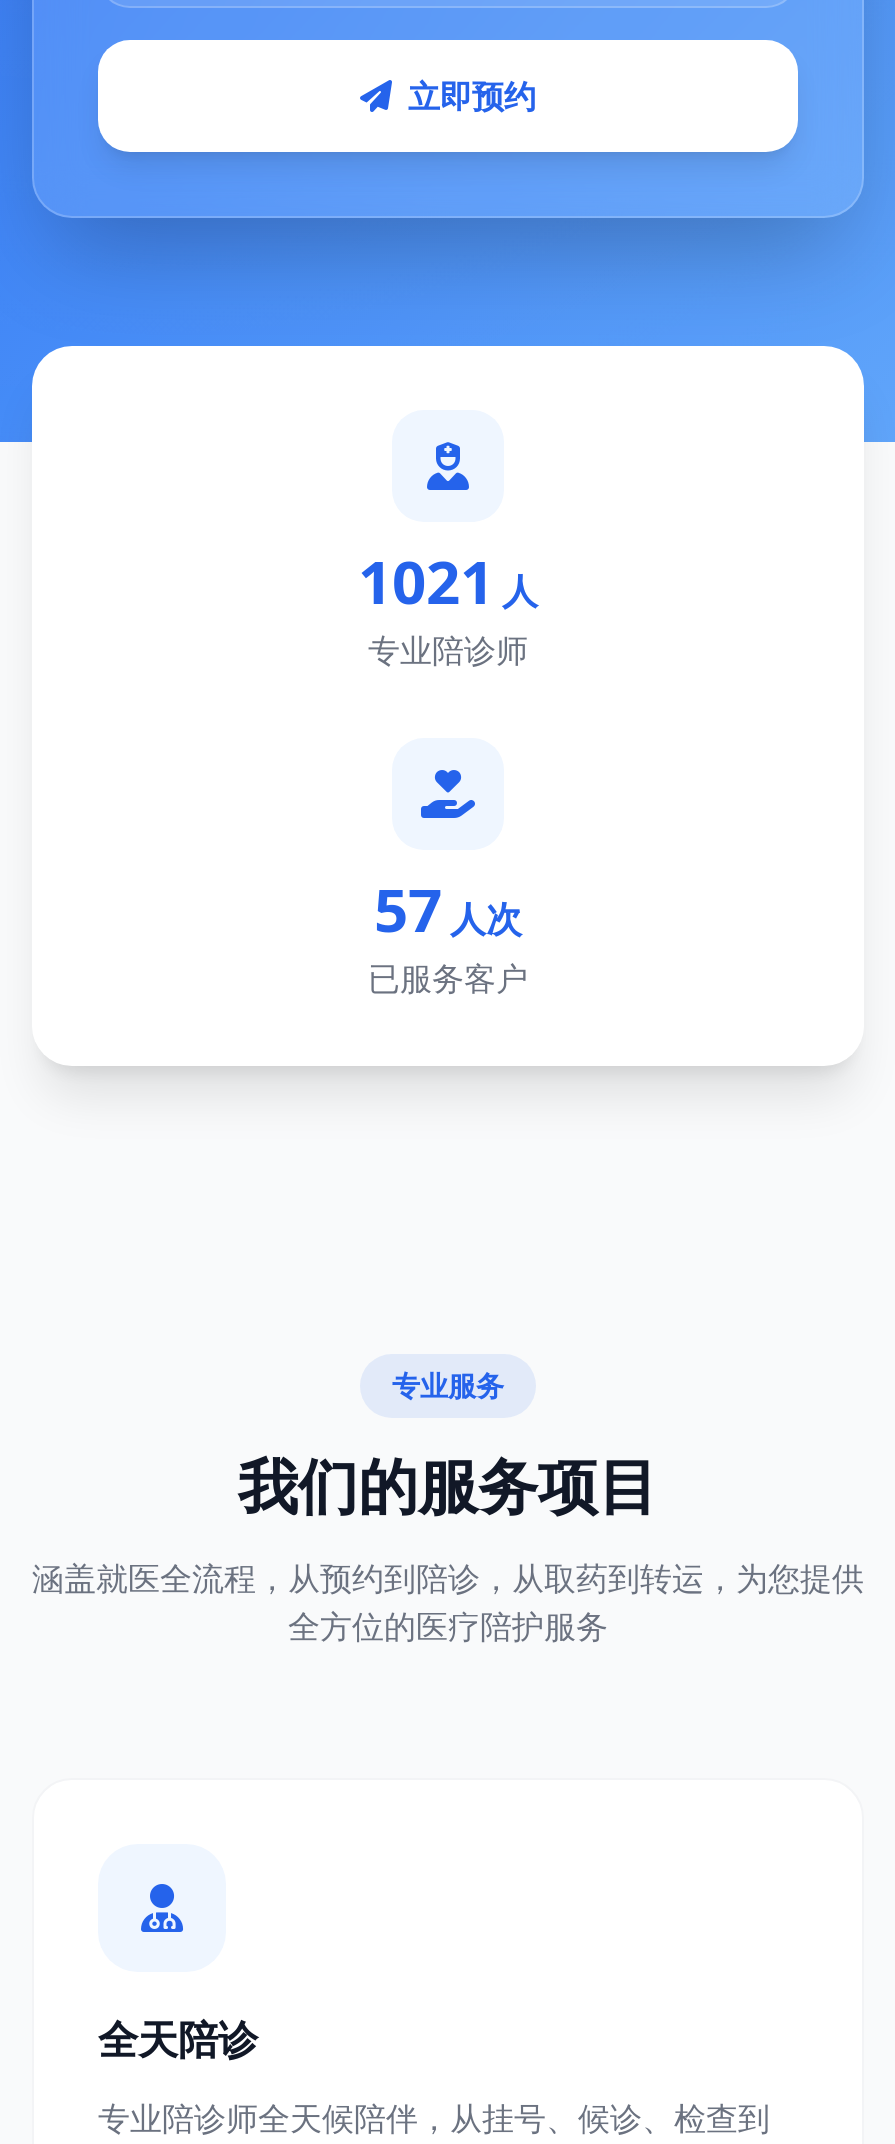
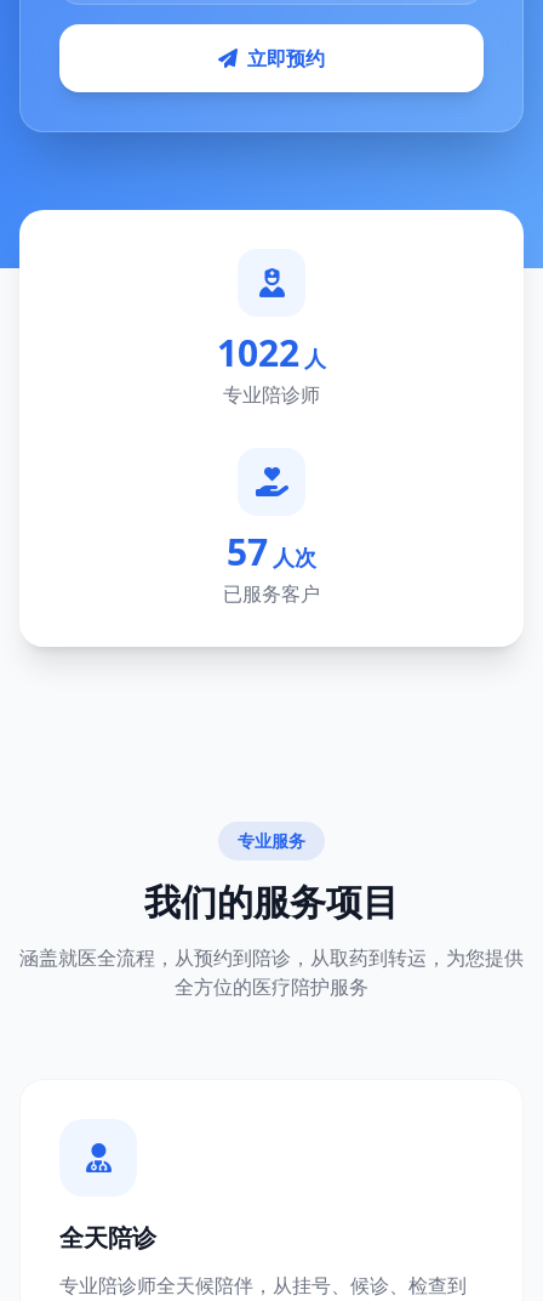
[358,540,538,622] 1021 人 -> [217,328,326,377] 1022 人

